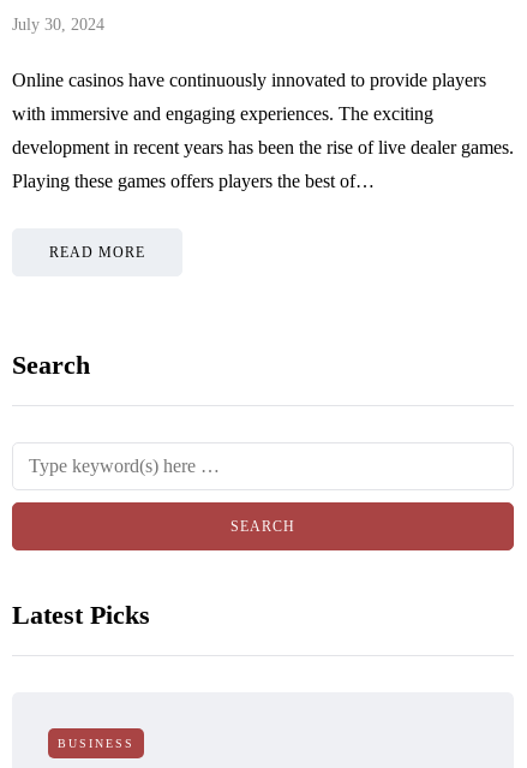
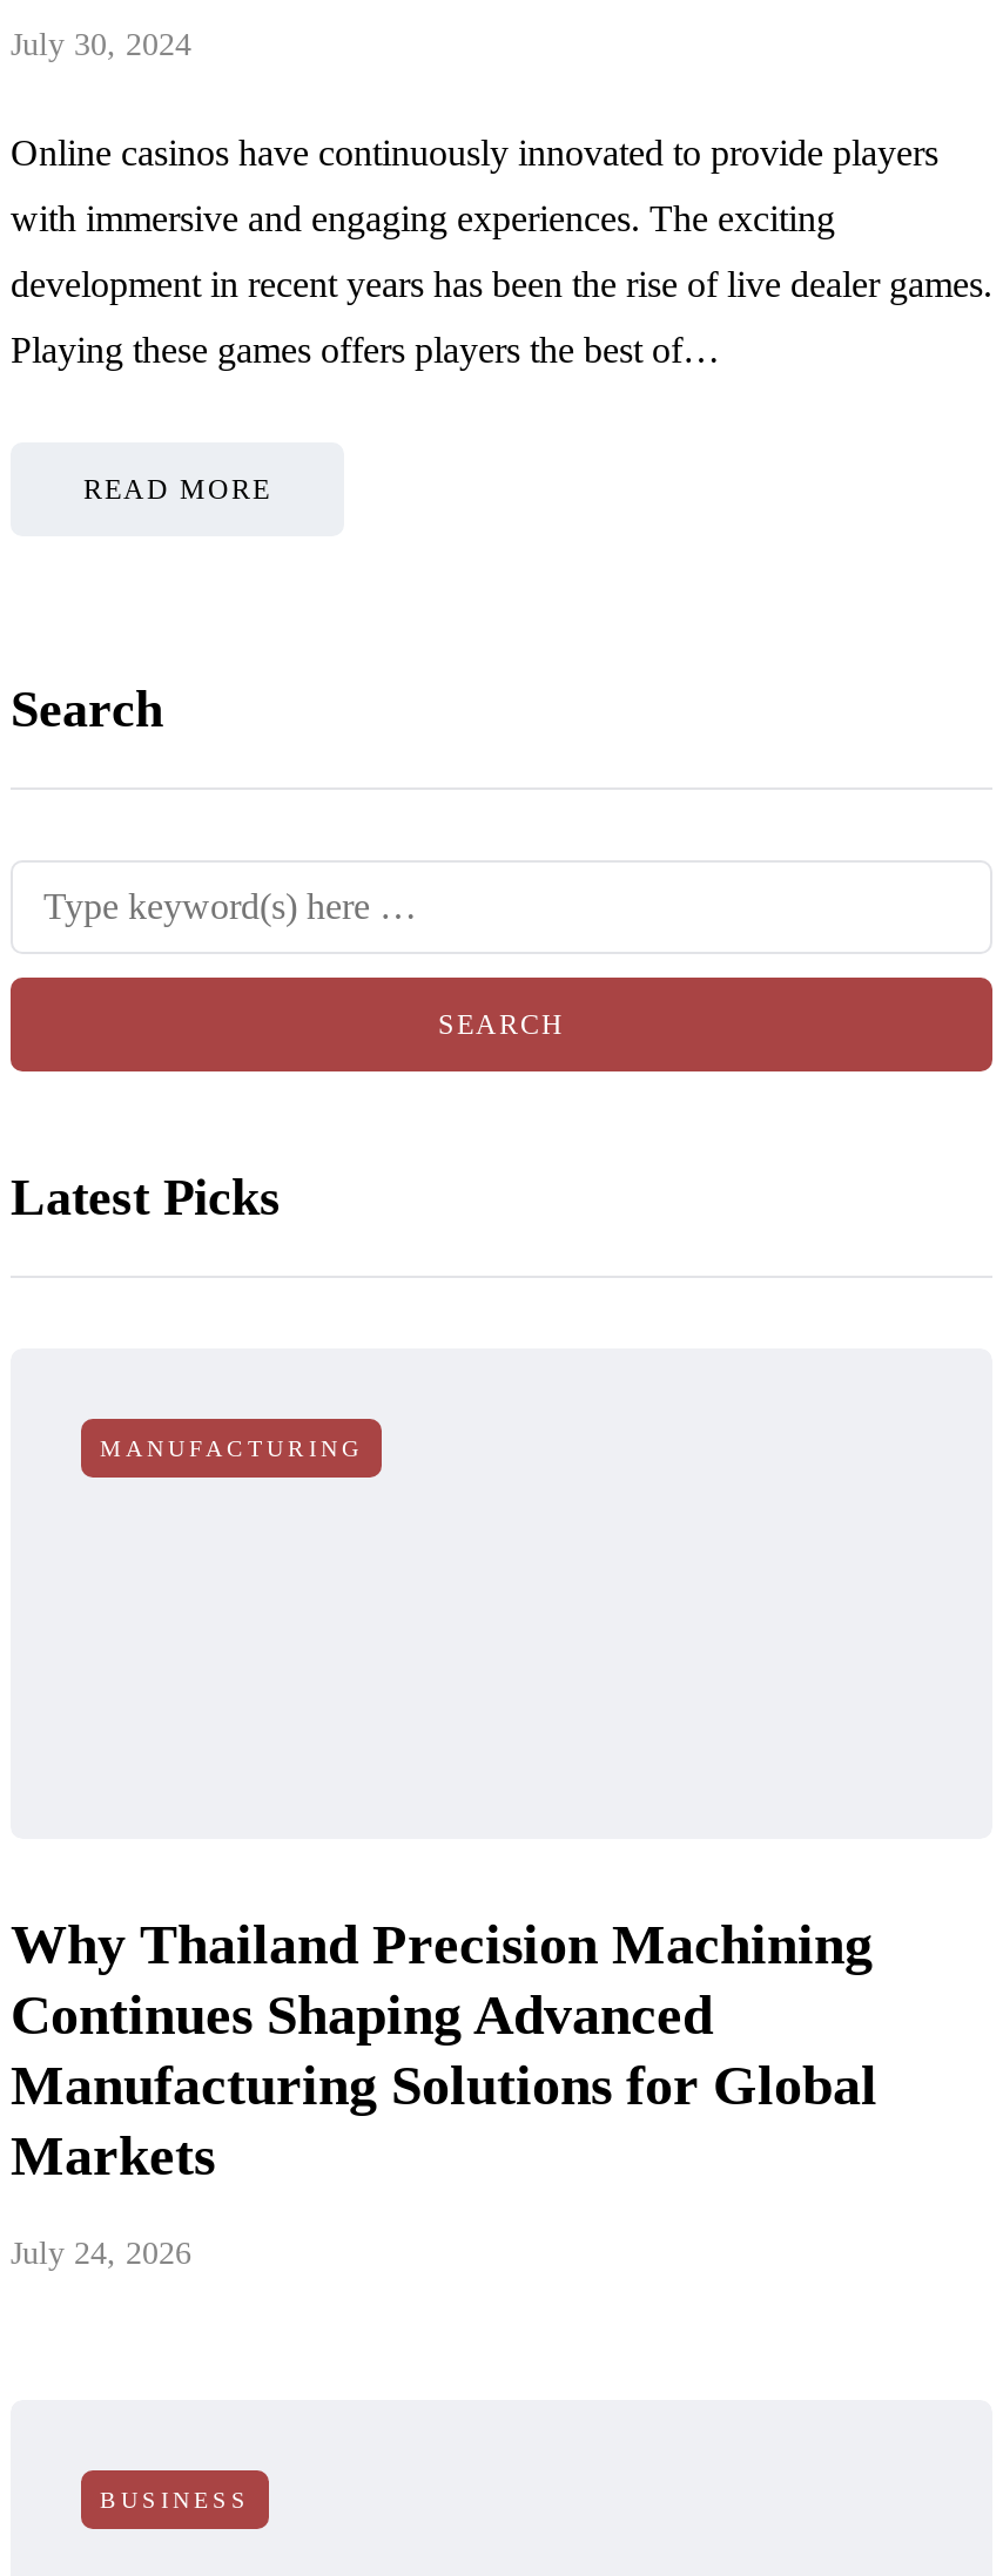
none -> [11,1914,877,2271] Why Thailand Precision Machining | Continues Shaping Advanced | Manufacturing Solutions for Global | Markets | July 24, 2026
none -> [100,1436,363,1461] MANUFACTURING

